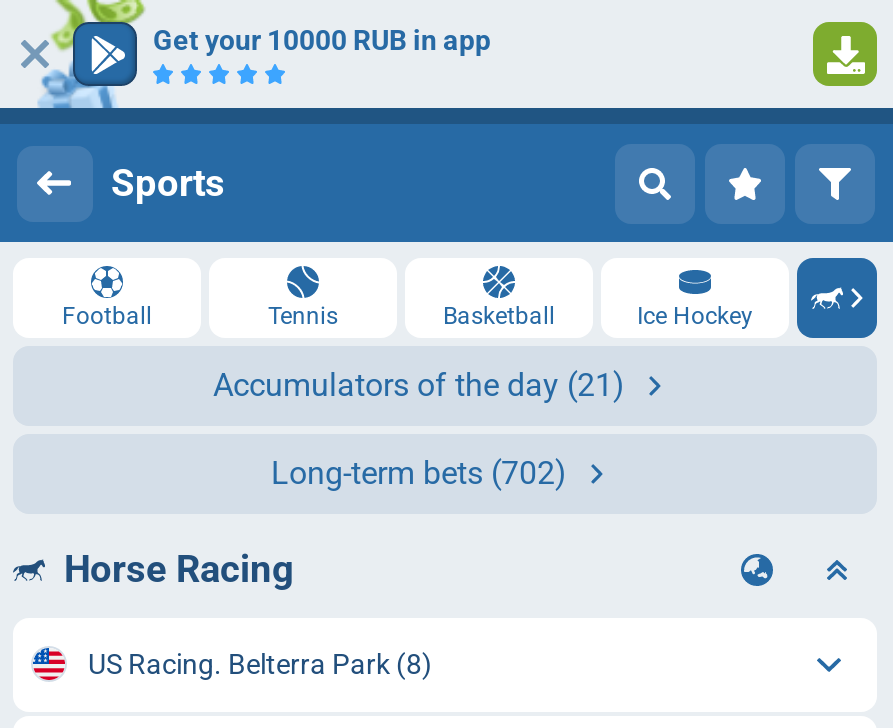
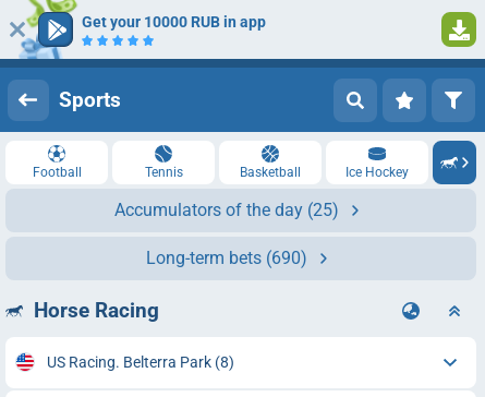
[213,366,625,404] Accumulators of the day (21) -> [114,200,339,220] Accumulators of the day (25)
[271,454,567,492] Long-term bets (702) -> [146,248,307,268] Long-term bets (690)

